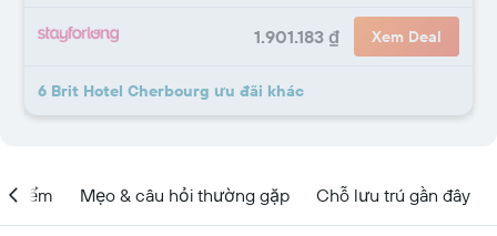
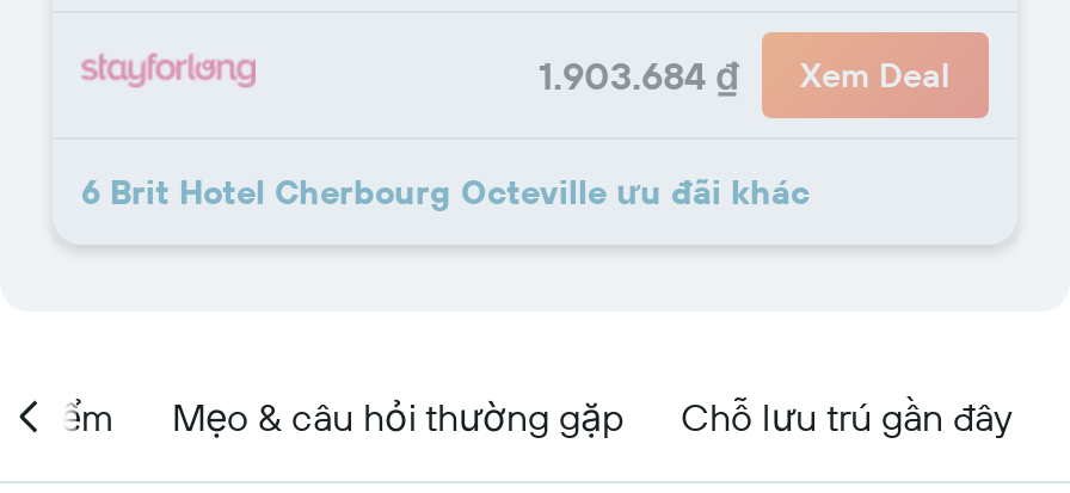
[254,25,442,48] 1.901.183 ₫ Xem Deal -> [539,51,951,99] 1.903.684 ₫ Xem Deal
[38,81,304,101] 6 Brit Hotel Cherbourg ưu đãi khác -> [81,171,810,214] 6 Brit Hotel Cherbourg Octeville ưu đãi khác

